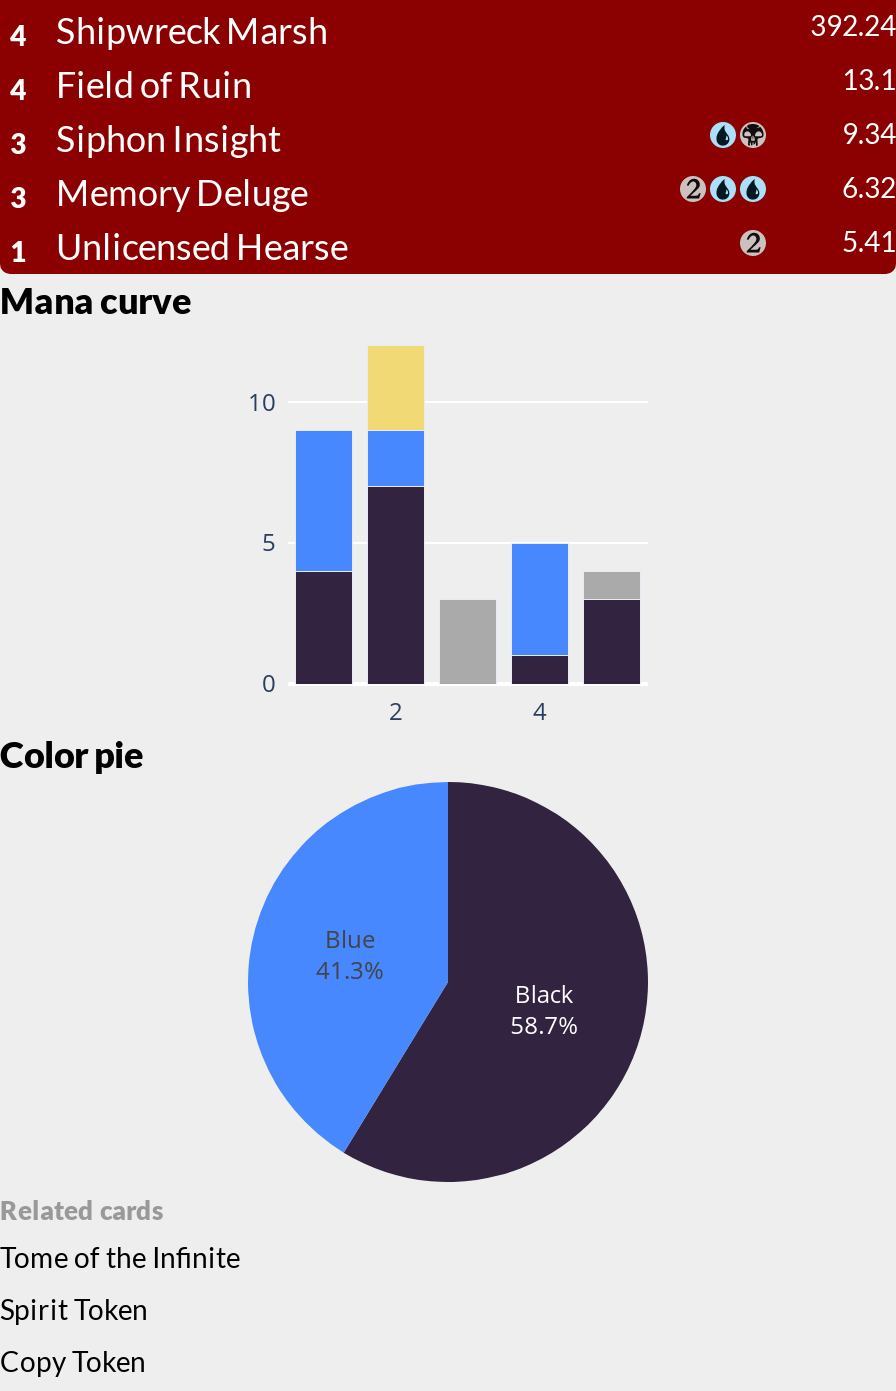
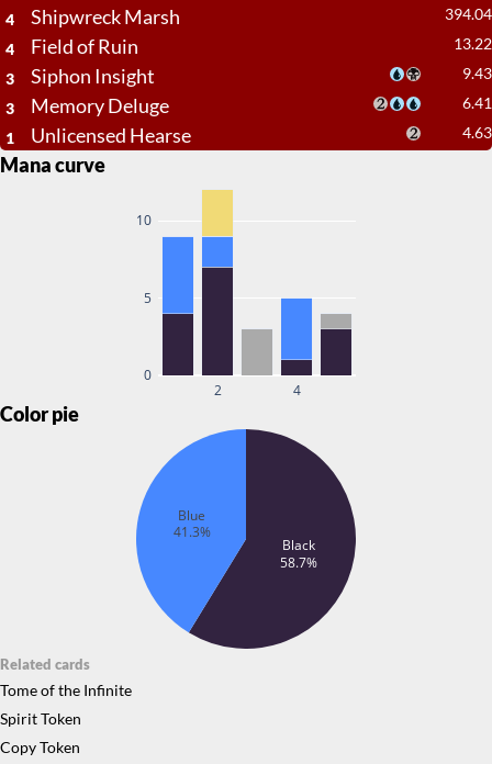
[810,8,896,42] 392.24 -> [445,4,492,23] 394.04
[842,62,896,96] 13.1 -> [454,34,492,53] 13.22
[842,116,896,150] 9.34 -> [462,64,492,82] 9.43
[842,170,896,204] 6.32 -> [462,93,492,112] 6.41
[842,224,896,258] 5.41 -> [462,123,492,142] 4.63

